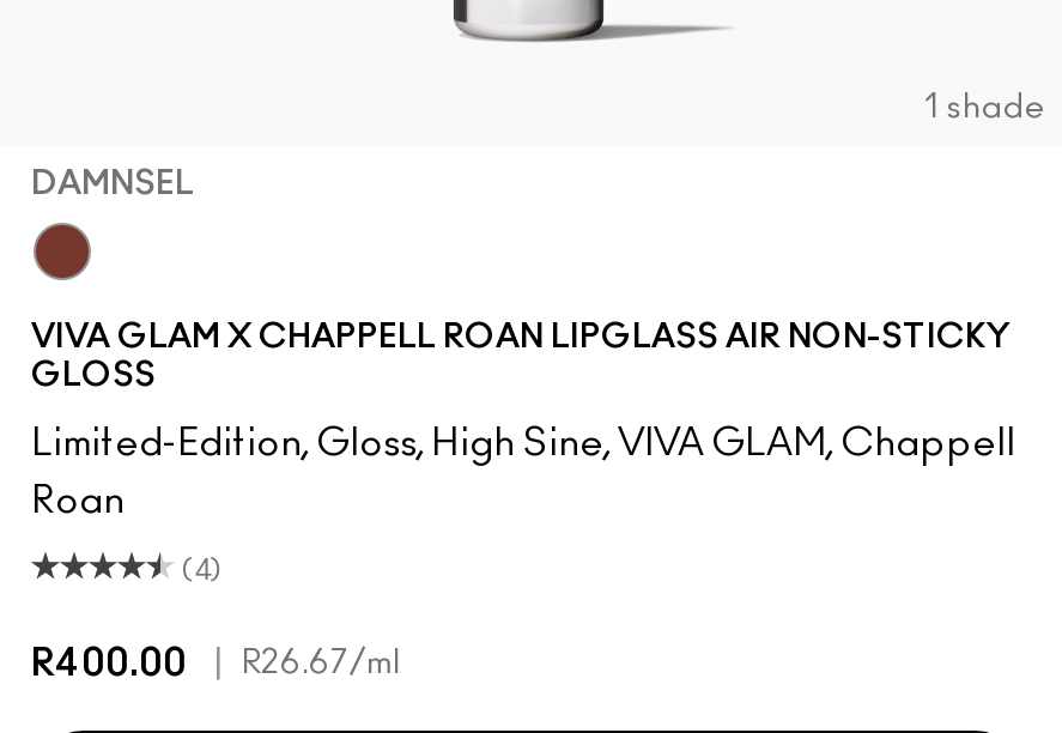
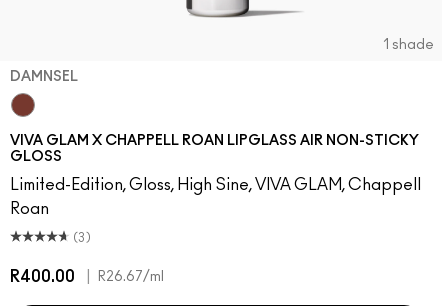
[182,555,222,584] (4) -> [73,232,91,244] (3)

